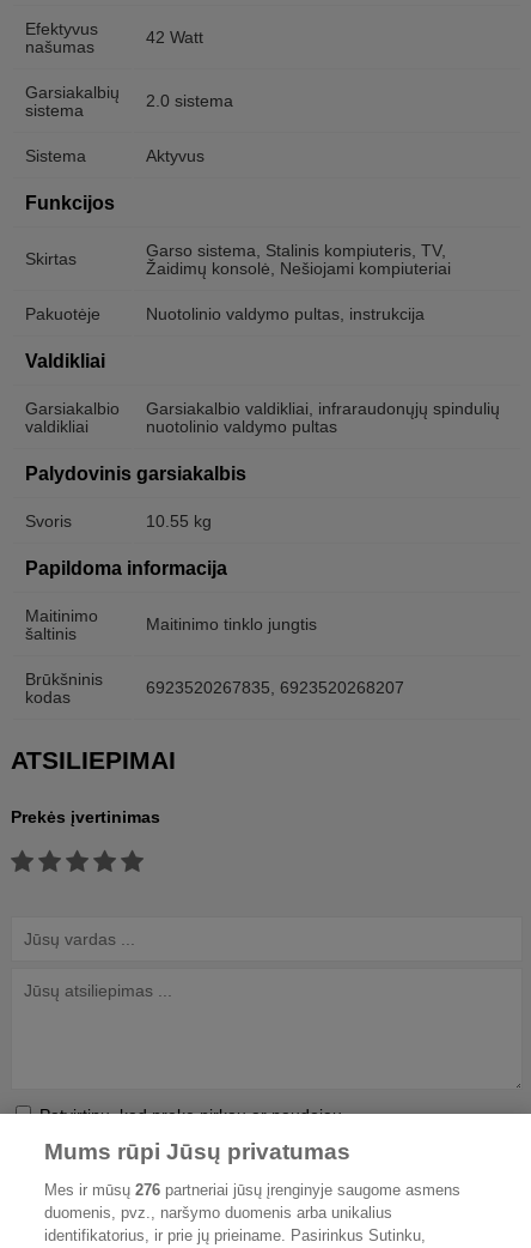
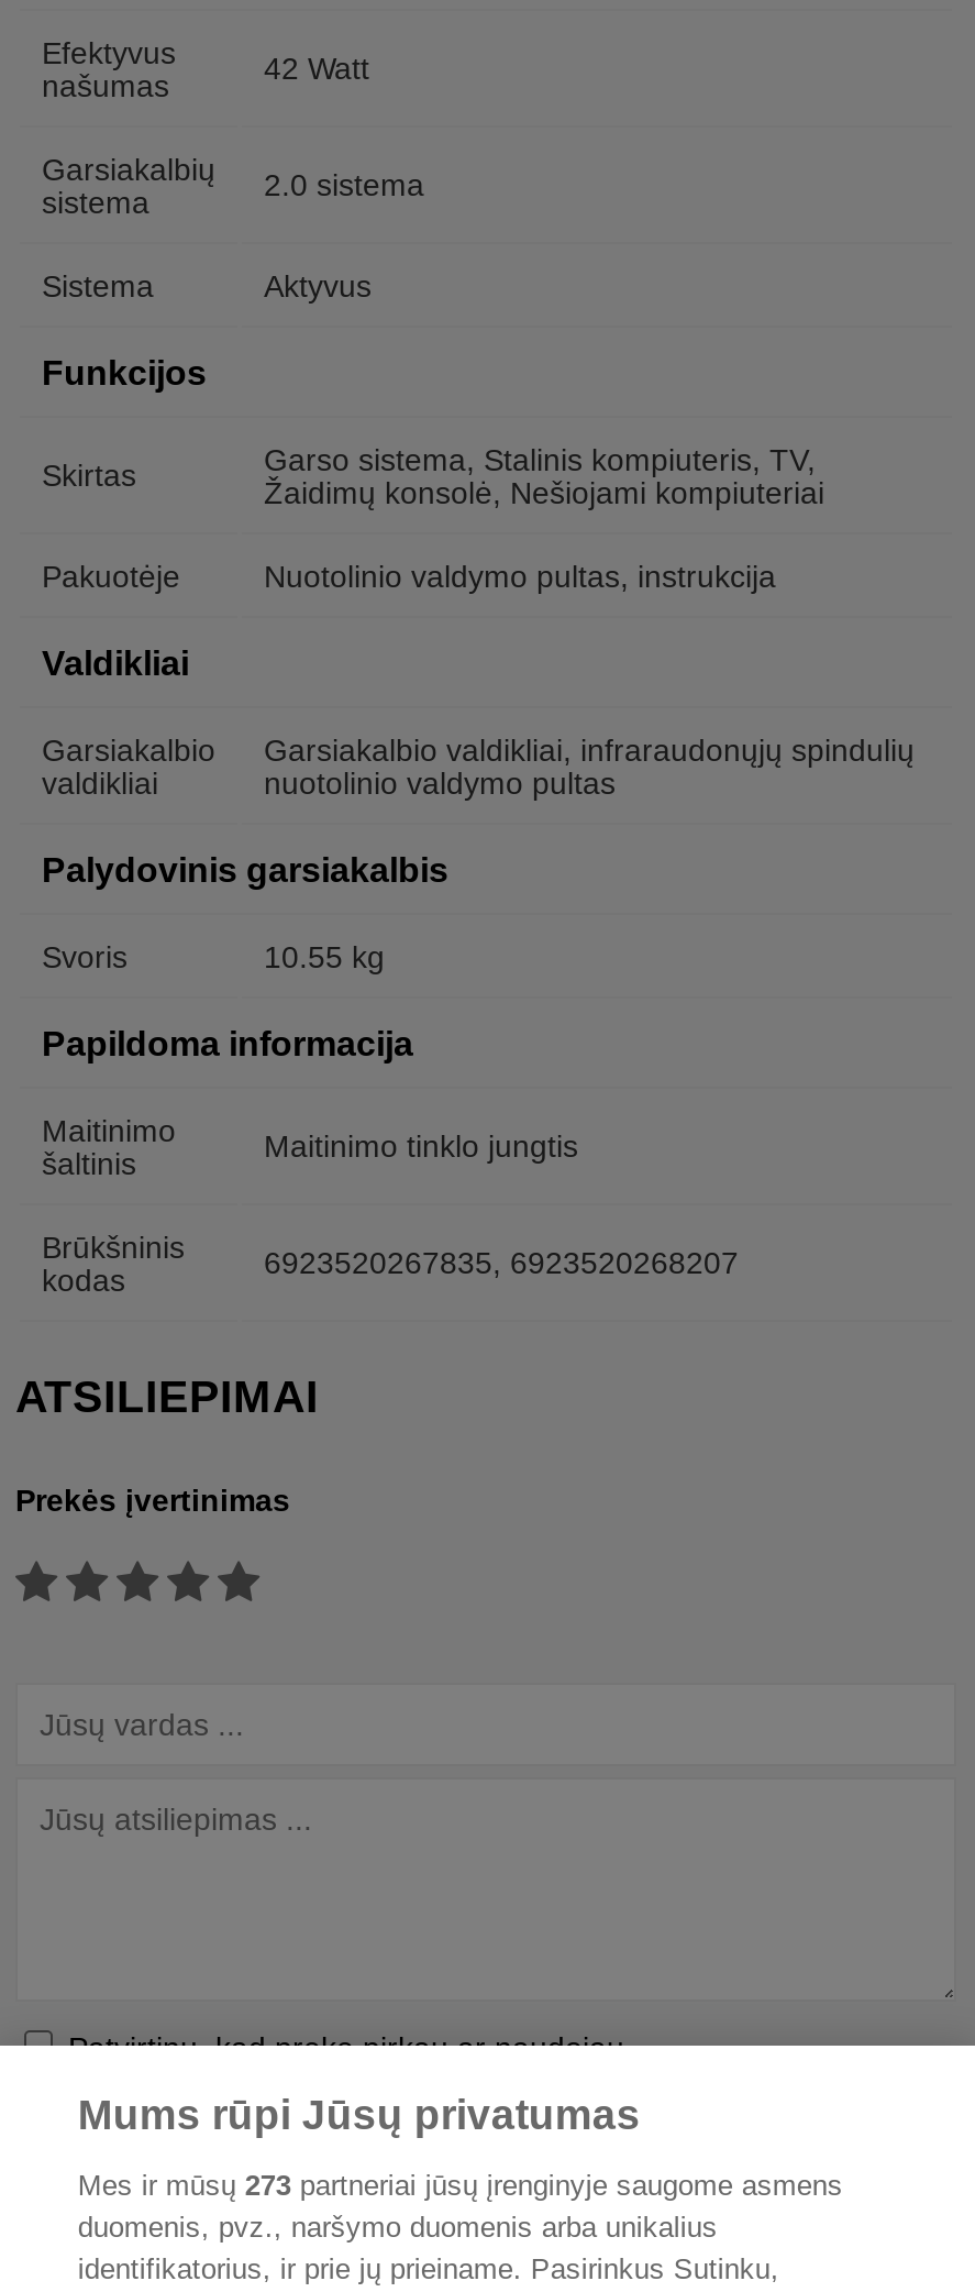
[45,1181,461,1199] Mes ir mūsų 276 partneriai jūsų įrenginyje saugome asmens -> [78,2169,843,2202] Mes ir mūsų 273 partneriai jūsų įrenginyje saugome asmens

